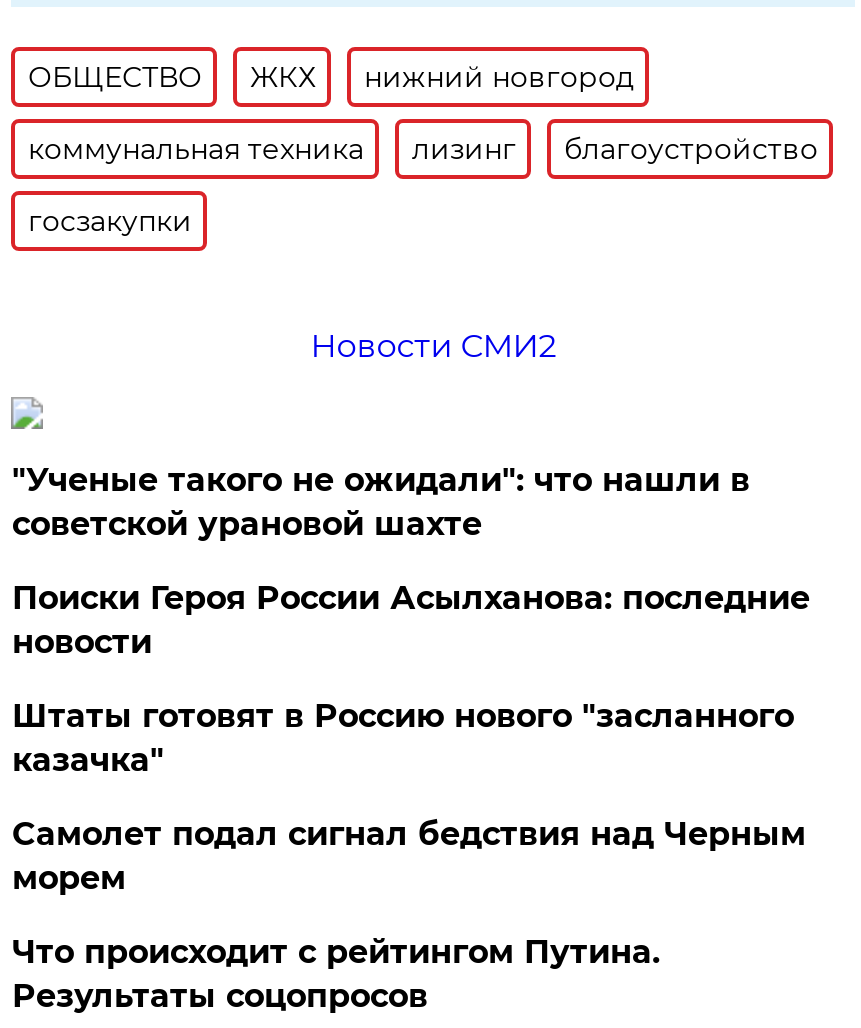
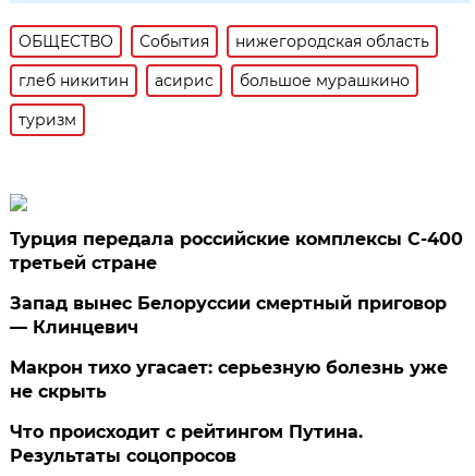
[28,59,818,365] ЖКХ | нижний новгород | коммунальная техника | лизинг | благоустройство | госзакупки | Новости СМИ2 -> [19,32,430,130] События | нижегородская область | глеб никитин | асирис | большое мурашкино | туризм
[12,461,810,897] "Ученые такого не ожидали": что нашли в | советской урановой шахте | Поиски Героя России Асылханова: последние | новости | Штаты готовят в Россию нового "засланного | казачка" | Самолет подал сигнал бедствия над Черным | морем -> [10,229,463,402] Турция передала российские комплексы С-400 | третьей стране | Запад вынес Белоруссии смертный приговор | — Клинцевич | Макрон тихо угасает: серьезную болезнь уже | не скрыть

